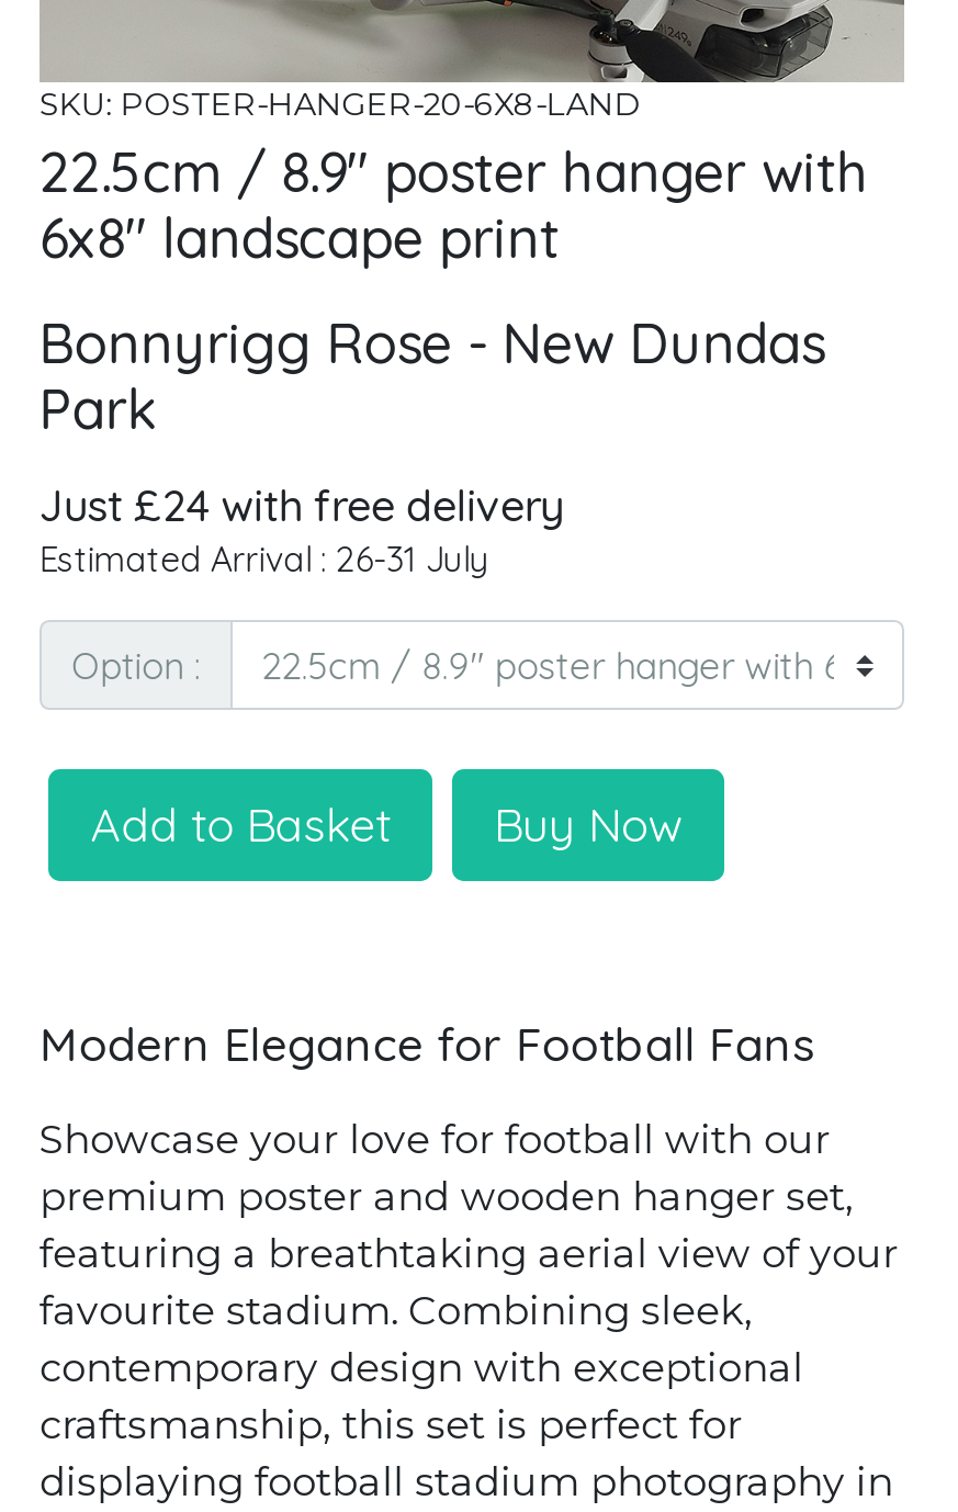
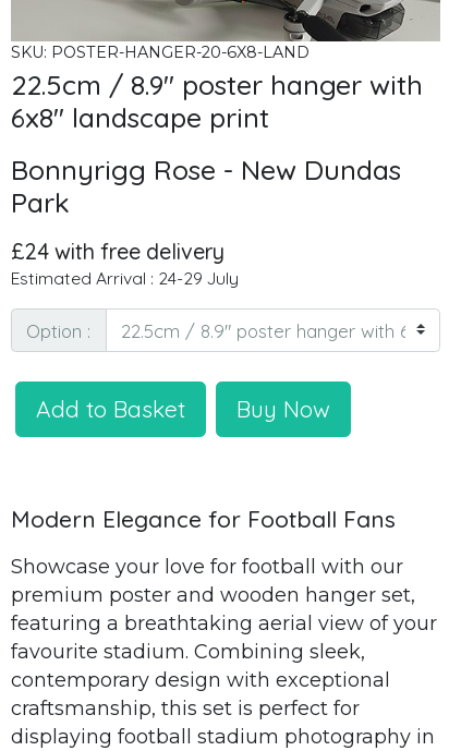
[39,478,564,581] Just £24 with free delivery | Estimated Arrival : 26-31 July -> [11,238,239,289] £24 with free delivery | Estimated Arrival : 24-29 July

